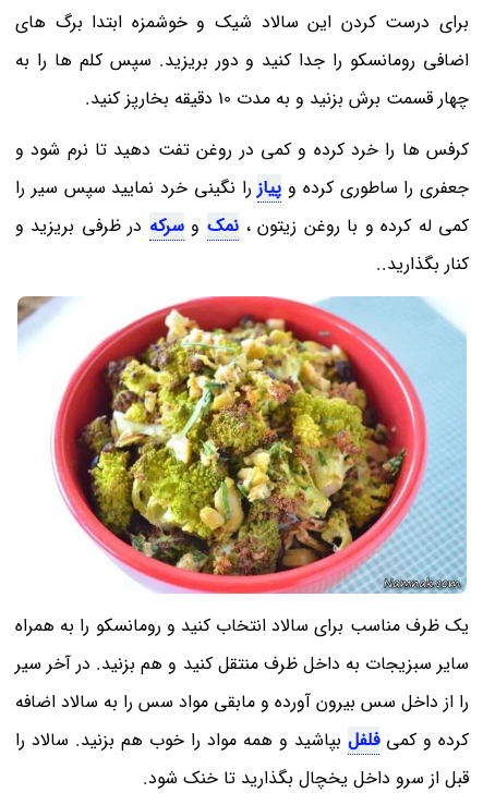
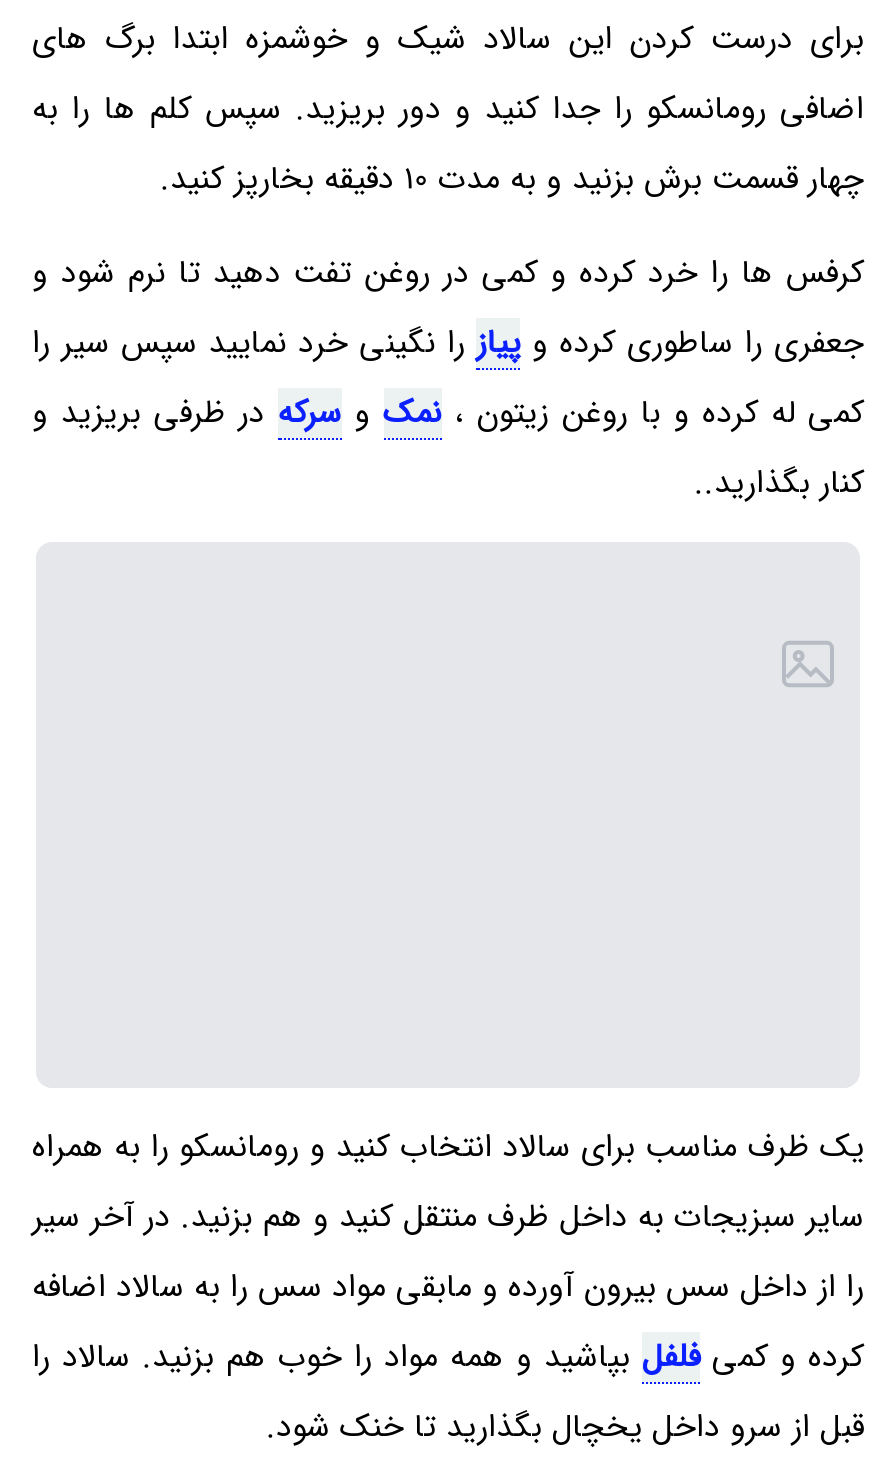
[16,295,467,595] [image] -> none

